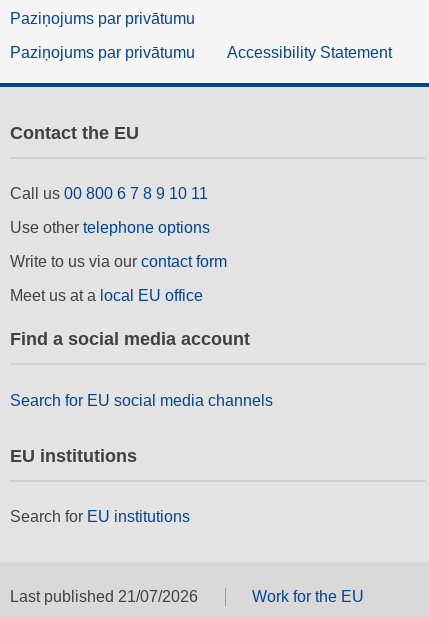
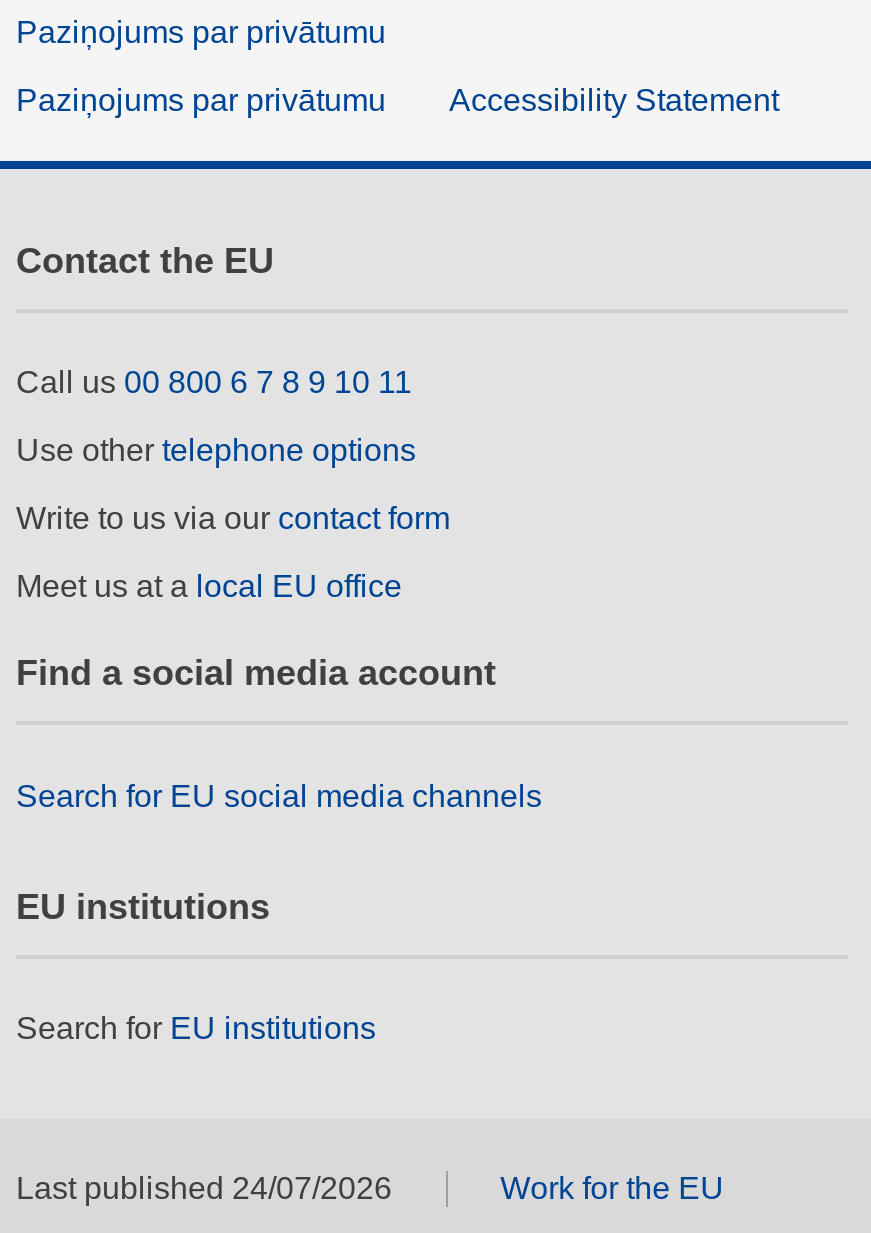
[10,588,198,605] Last published 21/07/2026 -> [16,1172,392,1206] Last published 24/07/2026

